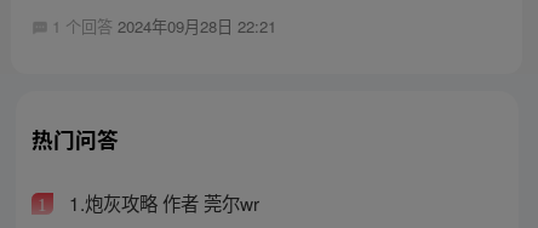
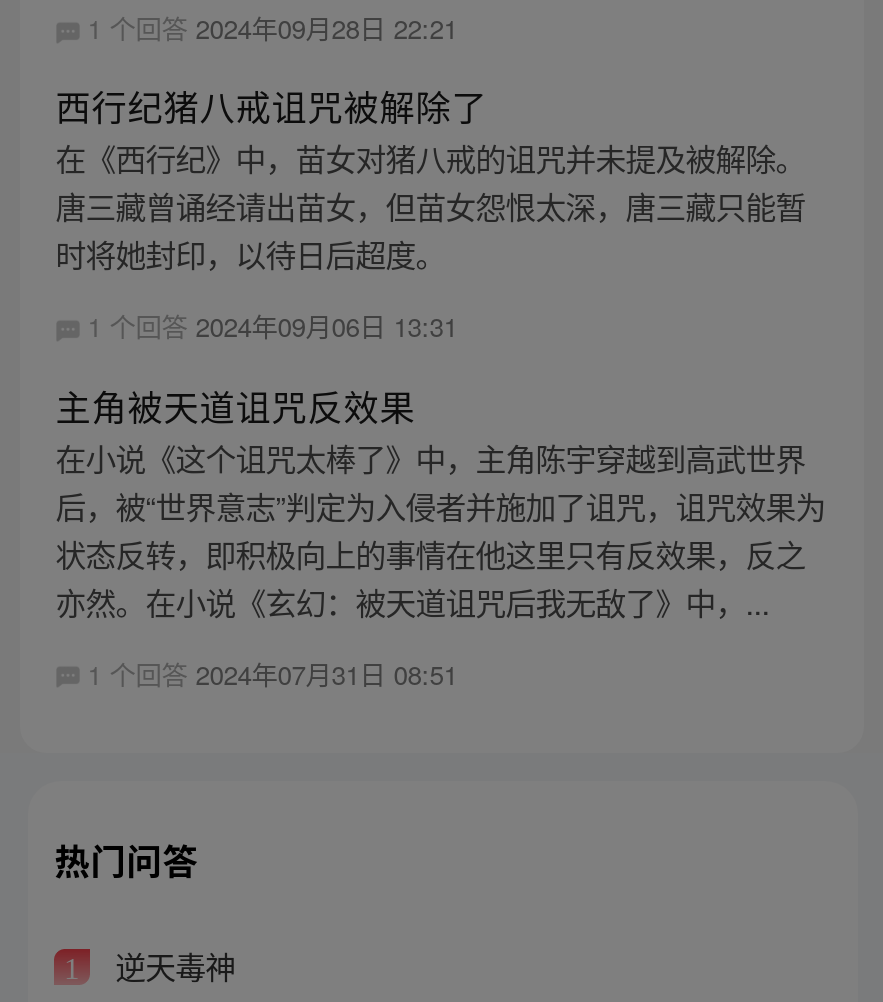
none -> [56,82,826,692] 西行纪猪八戒诅咒被解除了 | 在《西行纪》中，苗女对猪八戒的诅咒并未提及被解除。 | 唐三藏曾诵经请出苗女，但苗女怨恨太深，唐三藏只能暂 | 时将她封印，以待日后超度。 | 1 个回答2024年09月06日 13:31 | 主角被天道诅咒反效果 | 在小说《这个诅咒太棒了》中，主角陈宇穿越到高武世界 | 后，被“世界意志”判定为入侵者并施加了诅咒，诅咒效果为 | 状态反转，即积极向上的事情在他这里只有反效果，反之 | 亦然。在小说《玄幻：被天道诅咒后我无敌了》中，... | 1 个回答2024年07月31日 08:51
[64,189,259,216] 1.炮灰攻略 作者 莞尔wr -> [107,943,235,987] 逆天毒神

